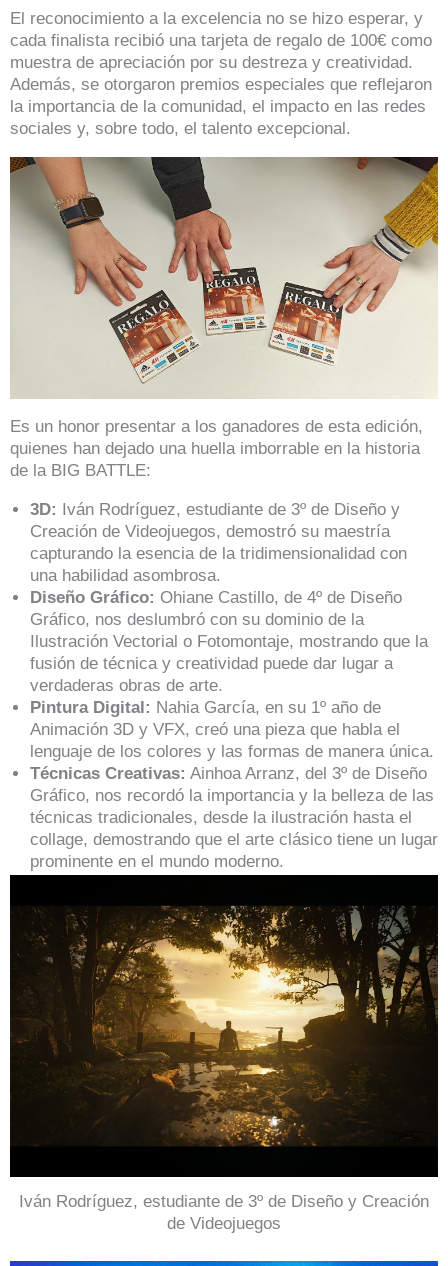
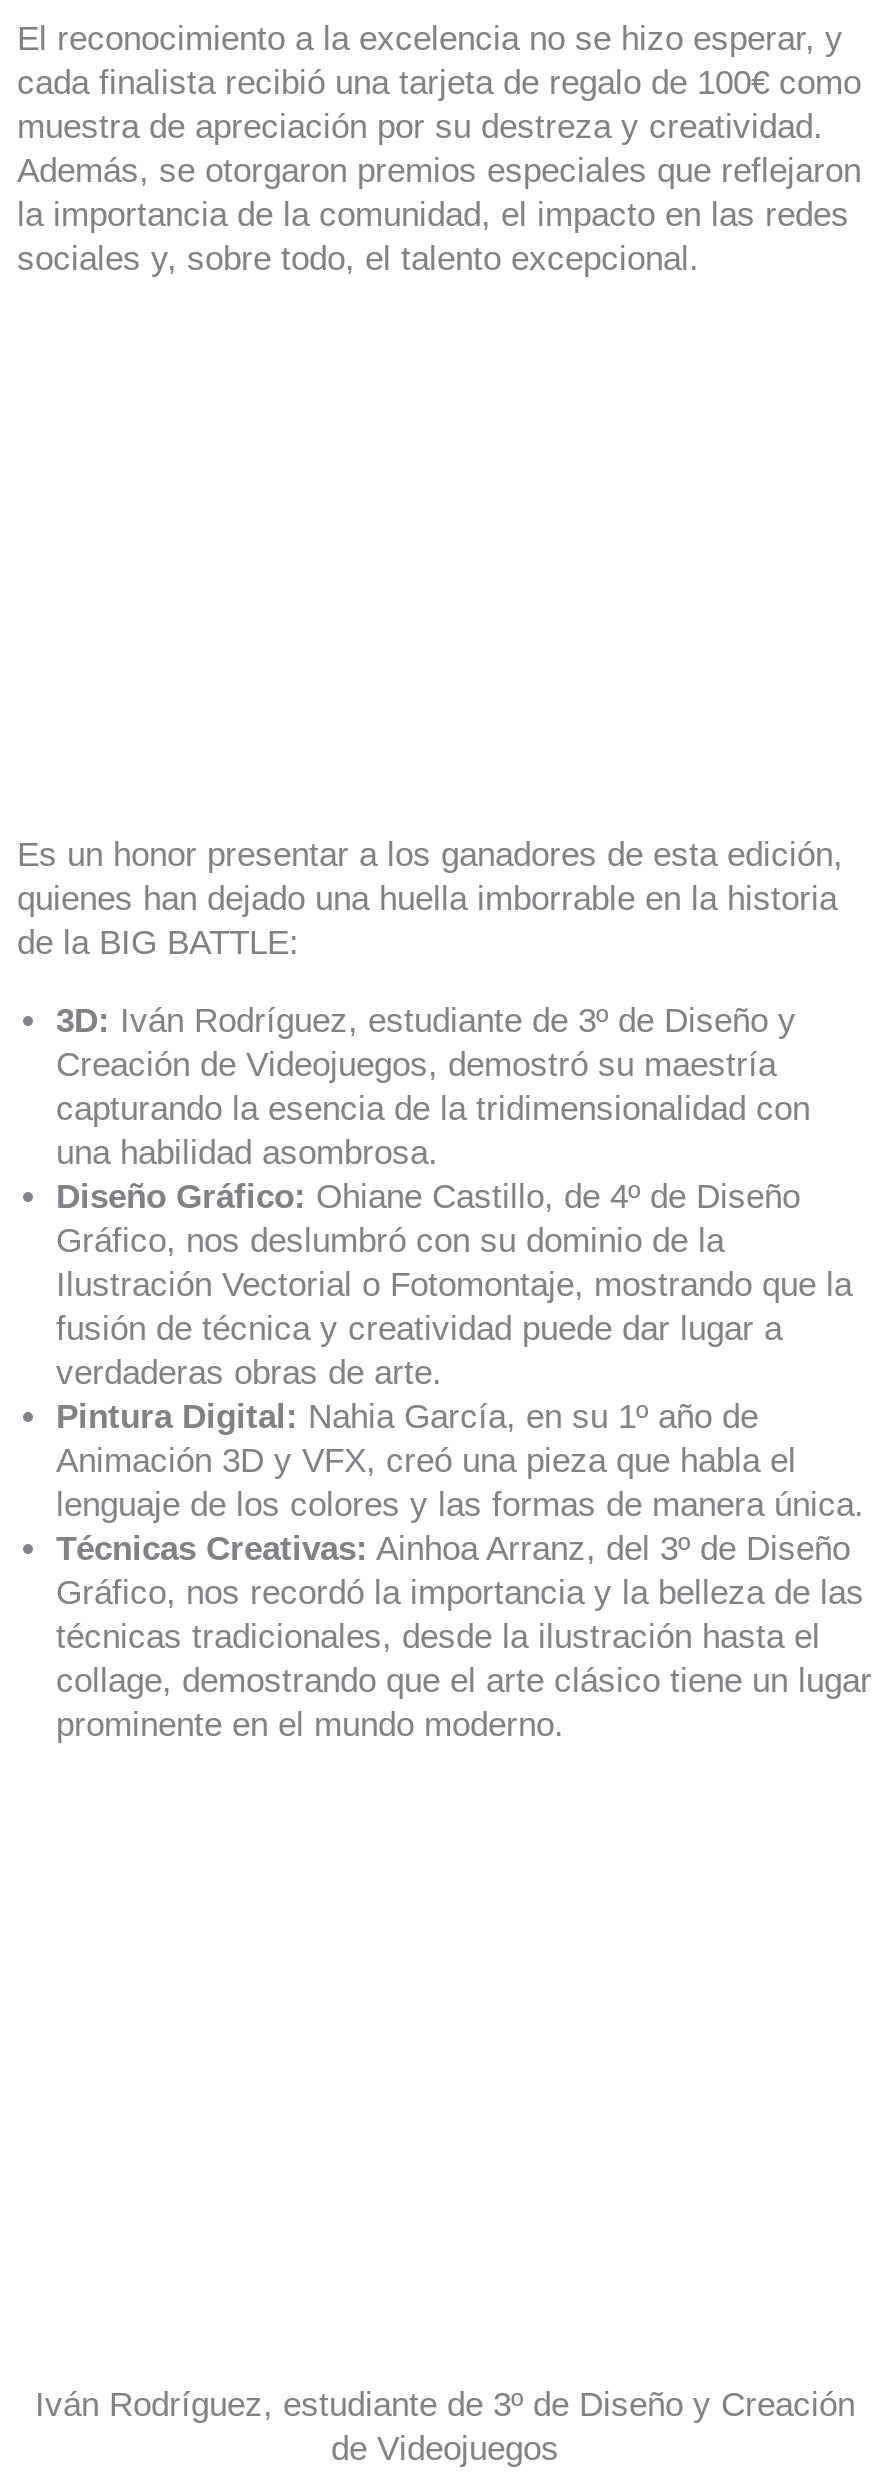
[9,156,439,399] [image] -> none
[9,874,439,1178] [image] -> none

